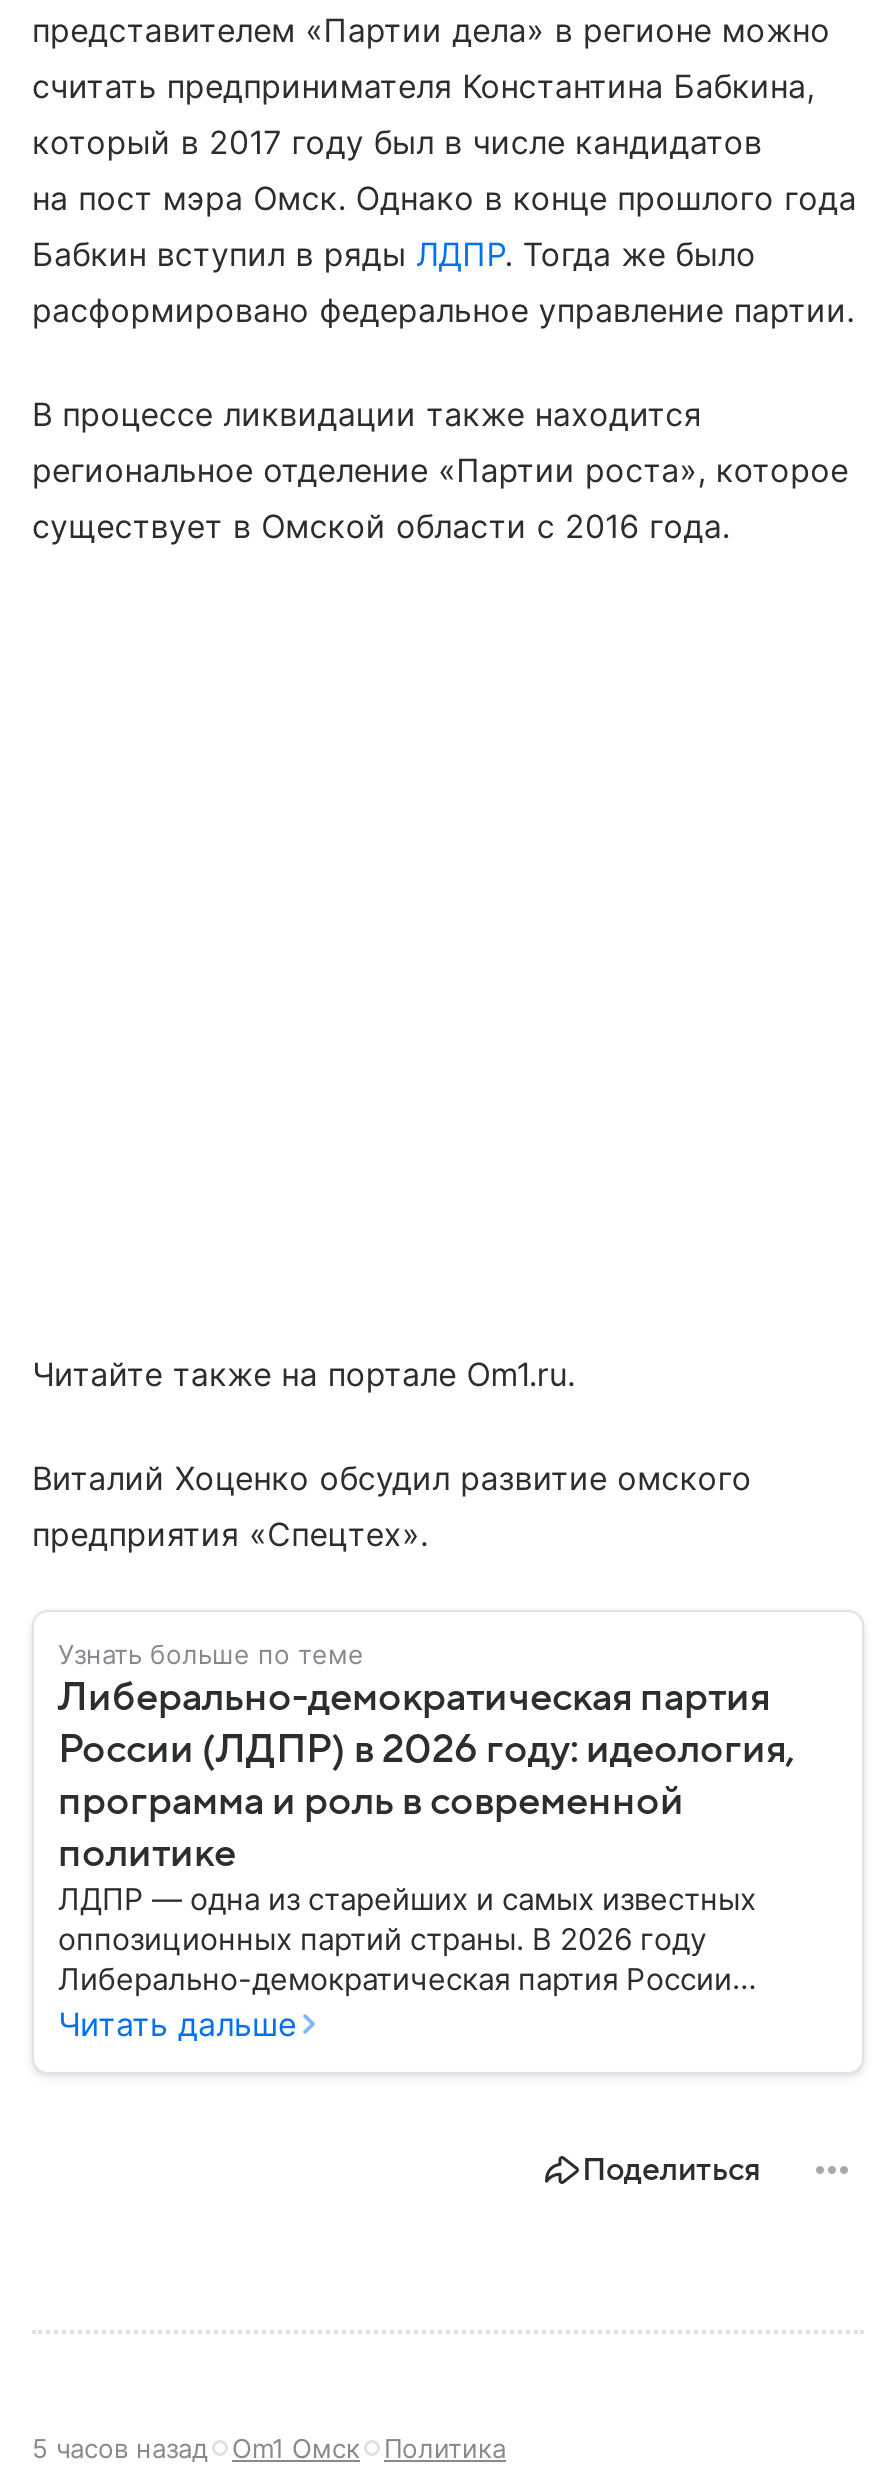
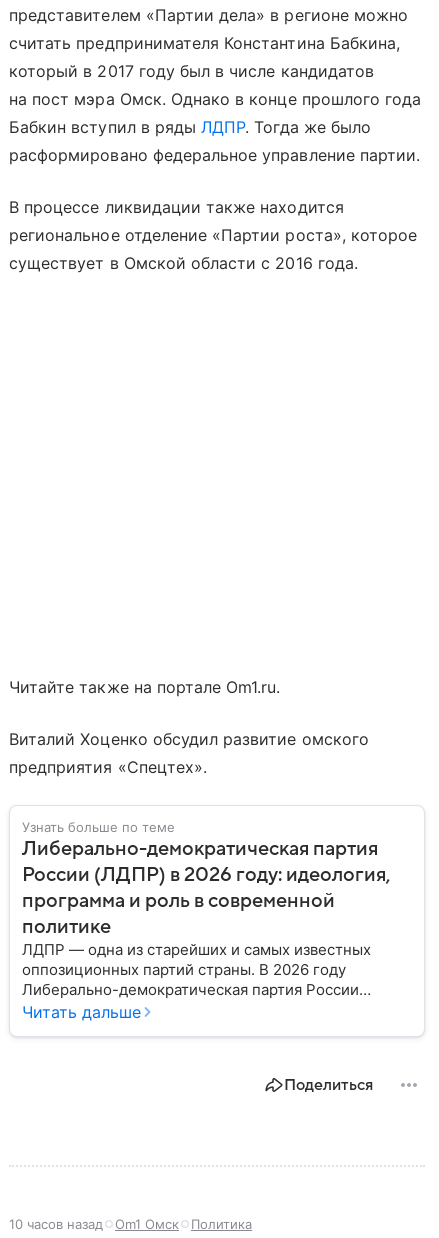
[32,2431,506,2463] 5 часов назад Om1 Омск Политика -> [9,1216,252,1232] 10 часов назад Om1 Омск Политика

